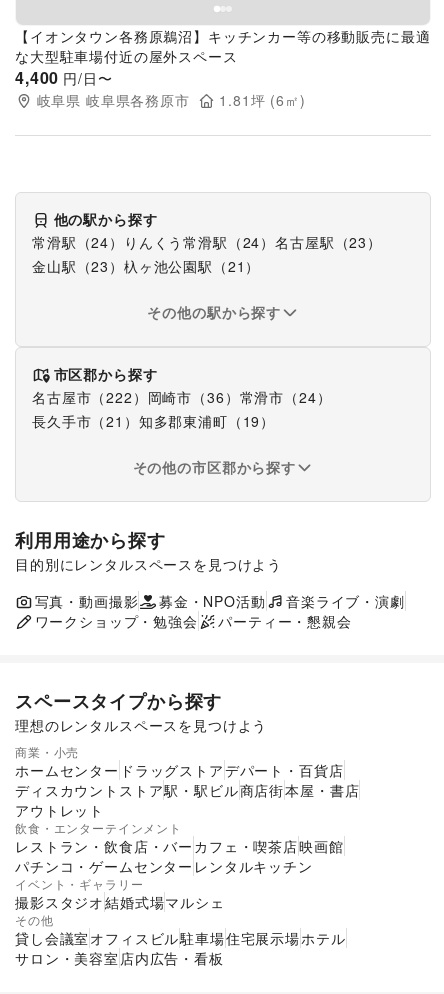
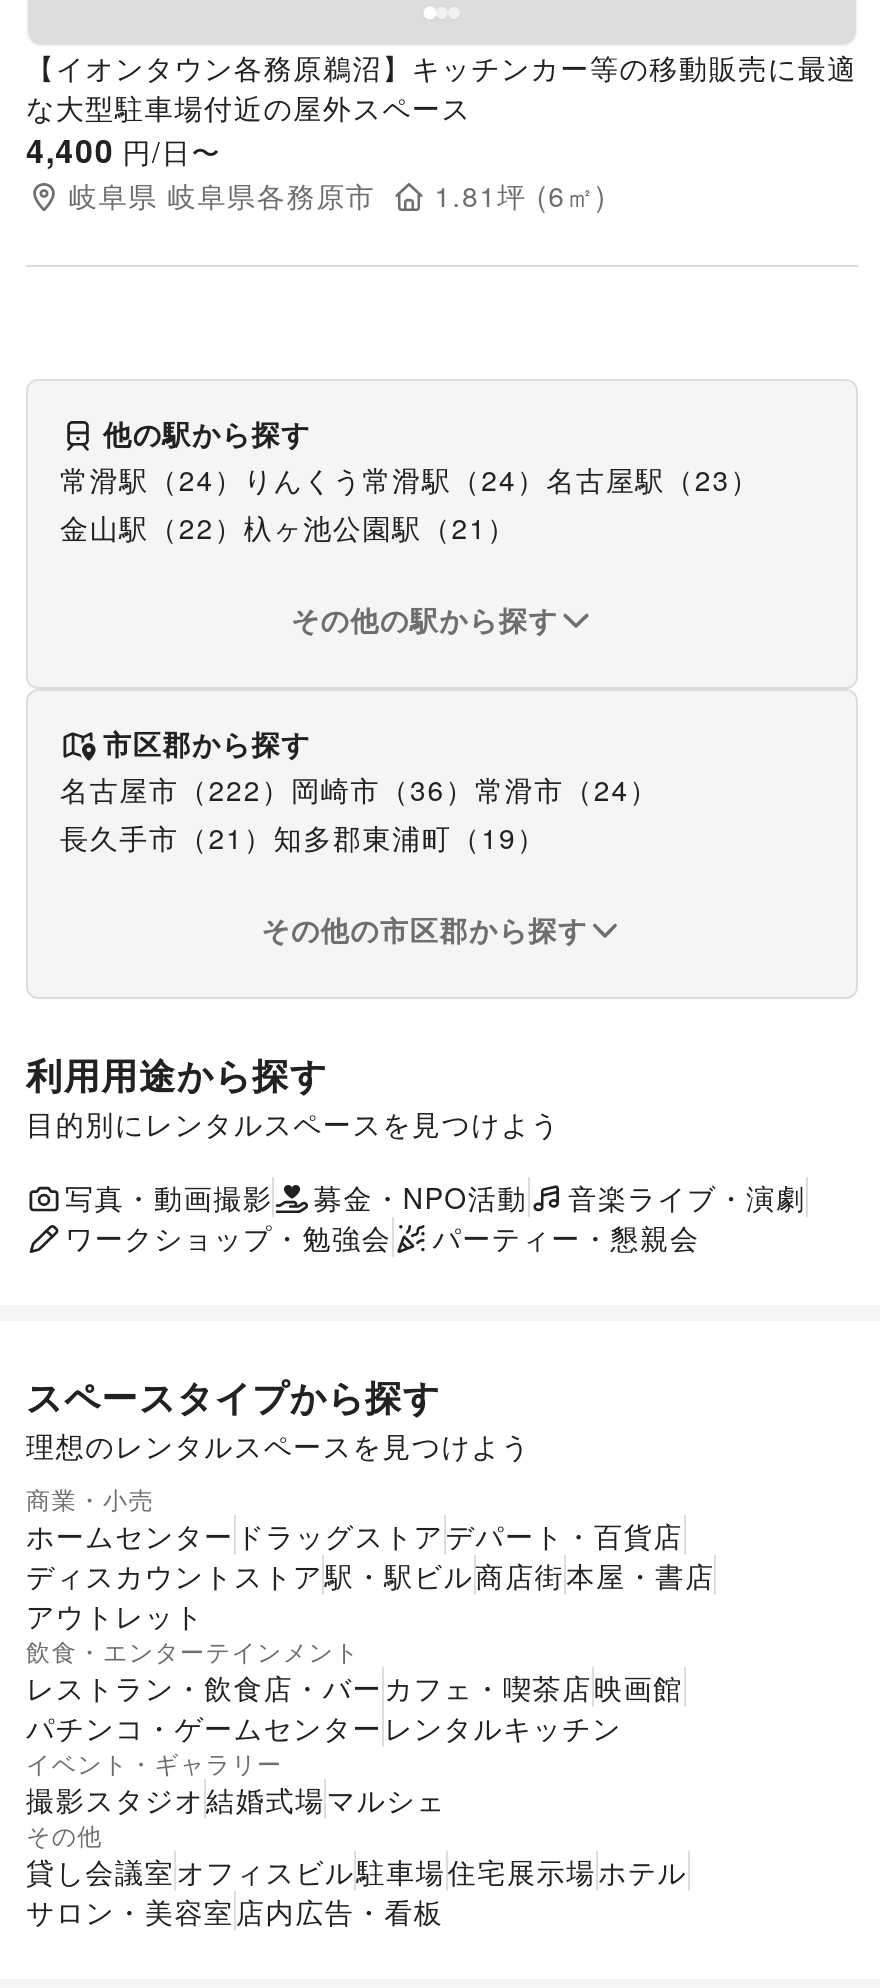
[32,256,260,276] 金山駅（23）杁ヶ池公園駅（21） -> [60,507,517,547] 金山駅（22）杁ヶ池公園駅（21）

